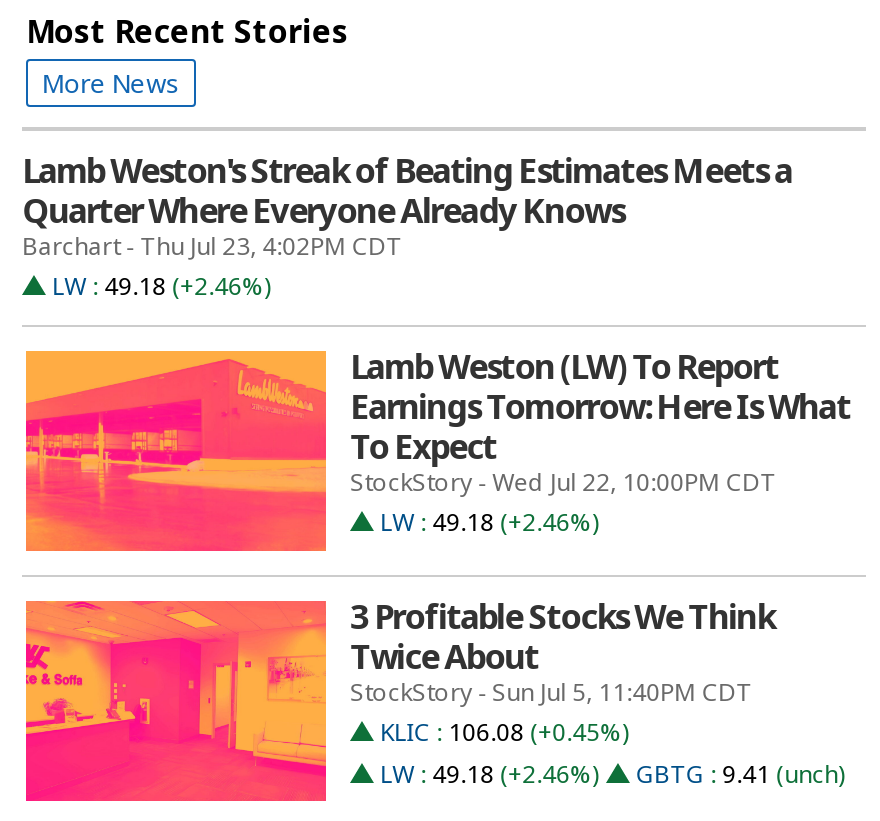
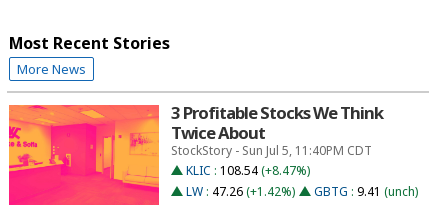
[22,147,850,553] [image] | Lamb Weston's Streak of Beating Estimates Meets a | Quarter Where Everyone Already Knows | Barchart - Thu Jul 23, 4:02PM CDT | LW : 49.18 (+2.46%) | Lamb Weston (LW) To Report | Earnings Tomorrow: Here Is What | To Expect | StockStory - Wed Jul 22, 10:00PM CDT | LW : 49.18 (+2.46%) -> none
[380,715,628,749] KLIC : 106.08 (+0.45%) -> [186,162,310,179] KLIC : 108.54 (+8.47%)
[380,757,844,791] LW : 49.18 (+2.46%) GBTG : 9.41 (unch) -> [186,183,418,200] LW : 47.26 (+1.42%) GBTG : 9.41 (unch)

